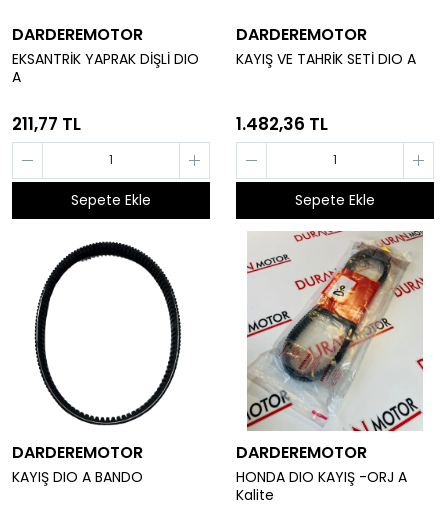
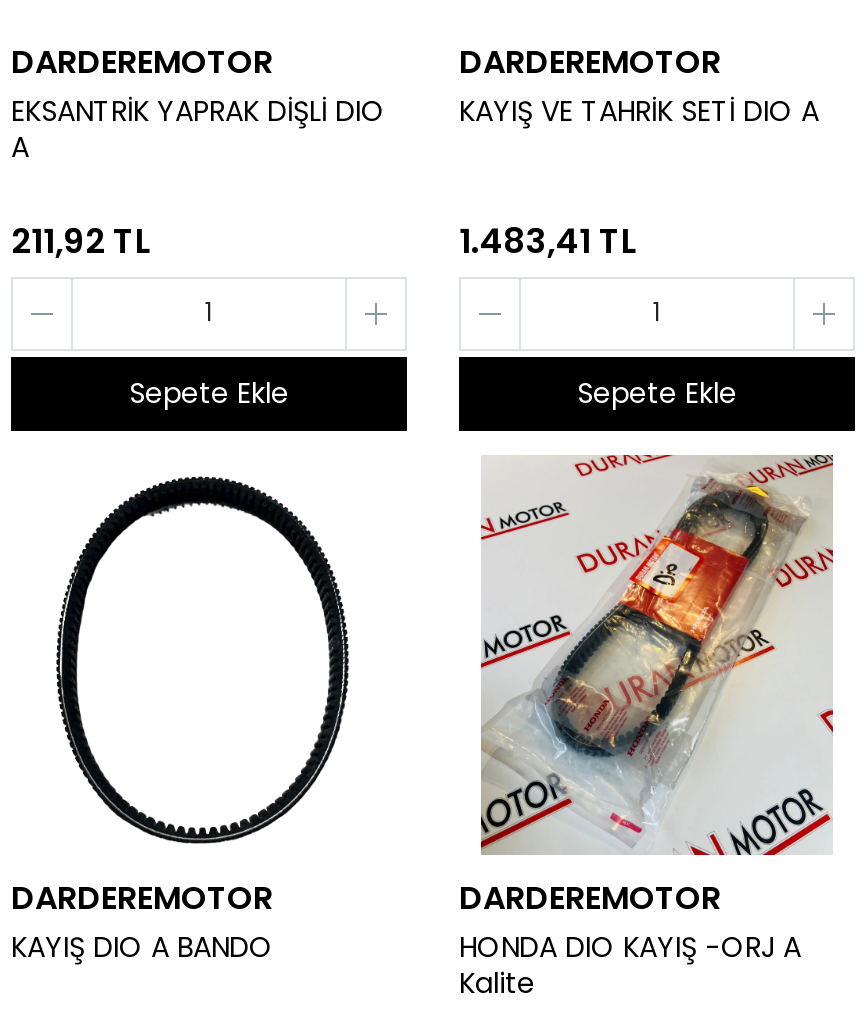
[12,111,81,135] 211,77 TL -> [11,216,151,264] 211,92 TL
[236,111,328,135] 1.482,36 TL -> [459,216,637,264] 1.483,41 TL

